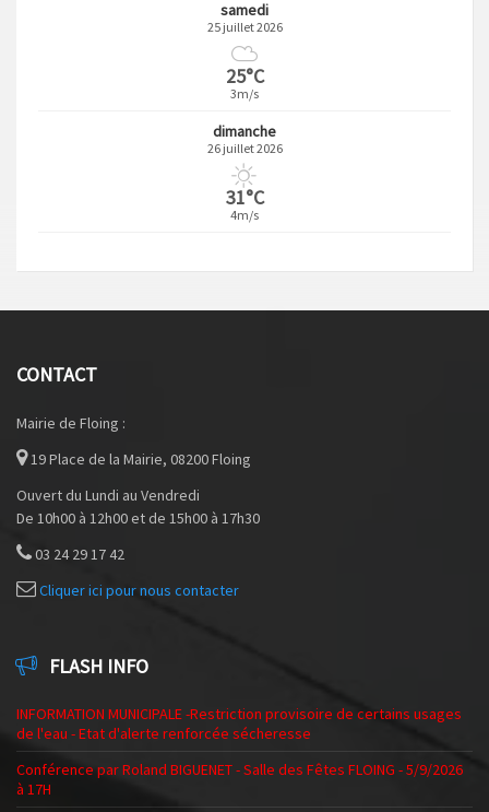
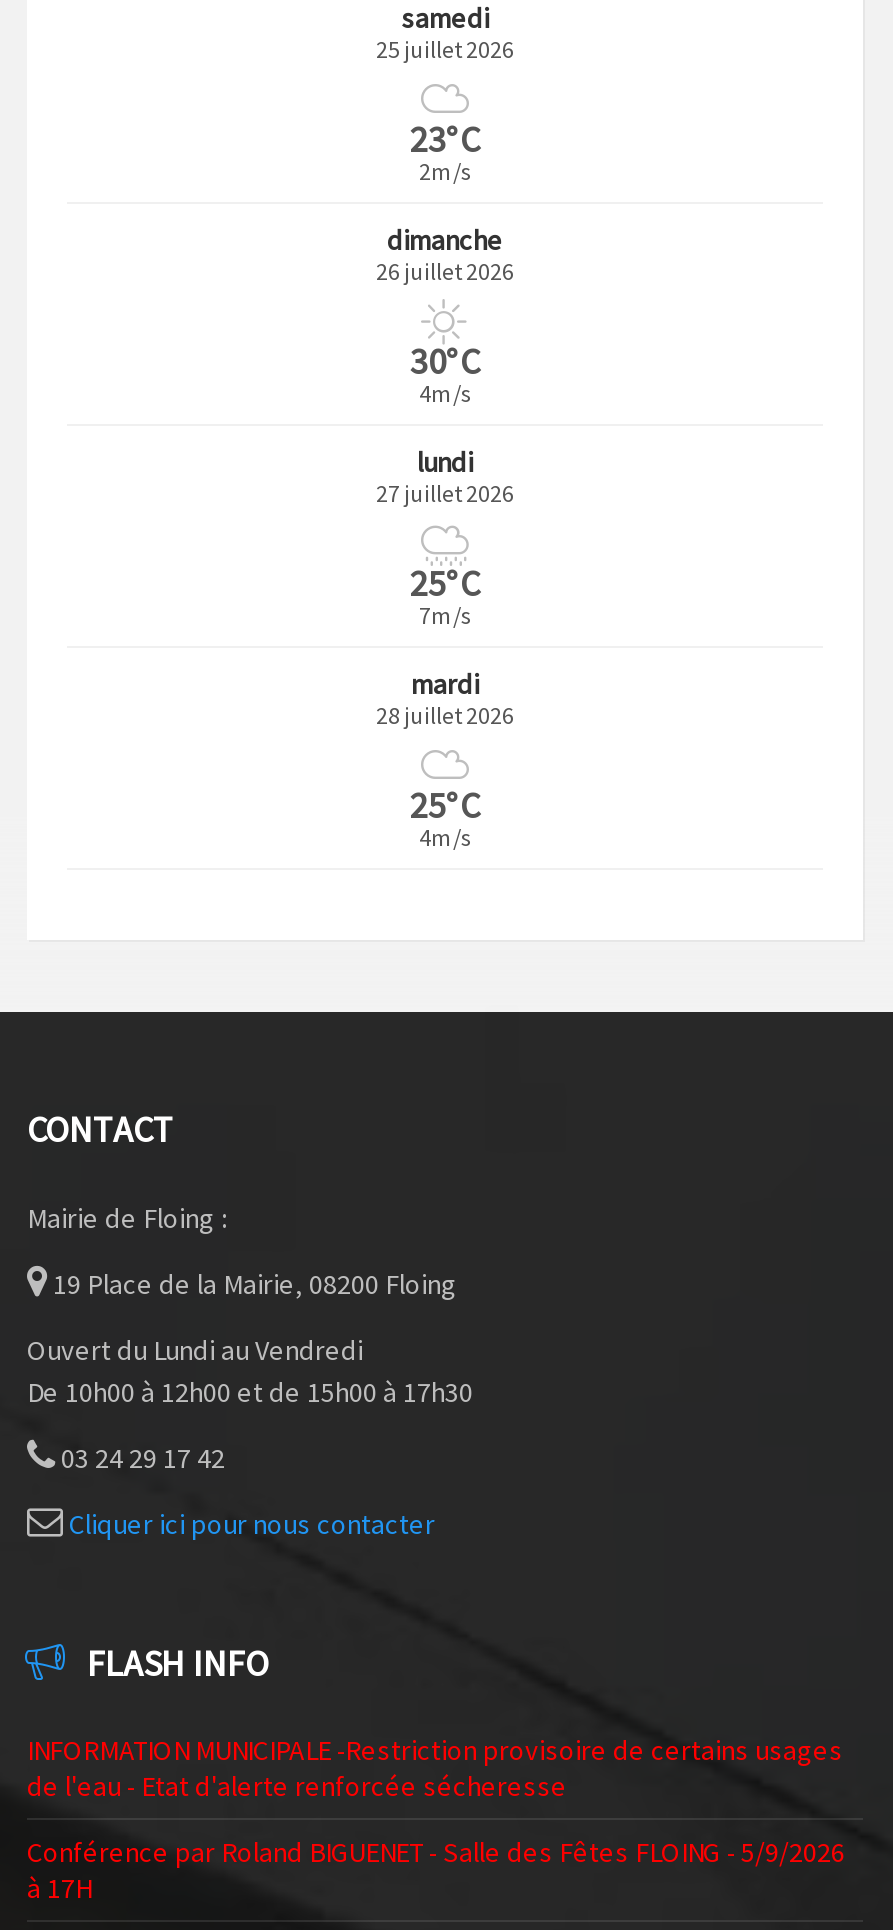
[225,64,264,102] 25°C | 3m/s -> [410,117,480,187] 23°C | 2m/s
[225,185,264,210] 31°C -> [376,339,514,829] 30°C | 4m/s | lundi | 27 juillet 2026 | 25°C | 7m/s | mardi | 28 juillet 2026 | 25°C

